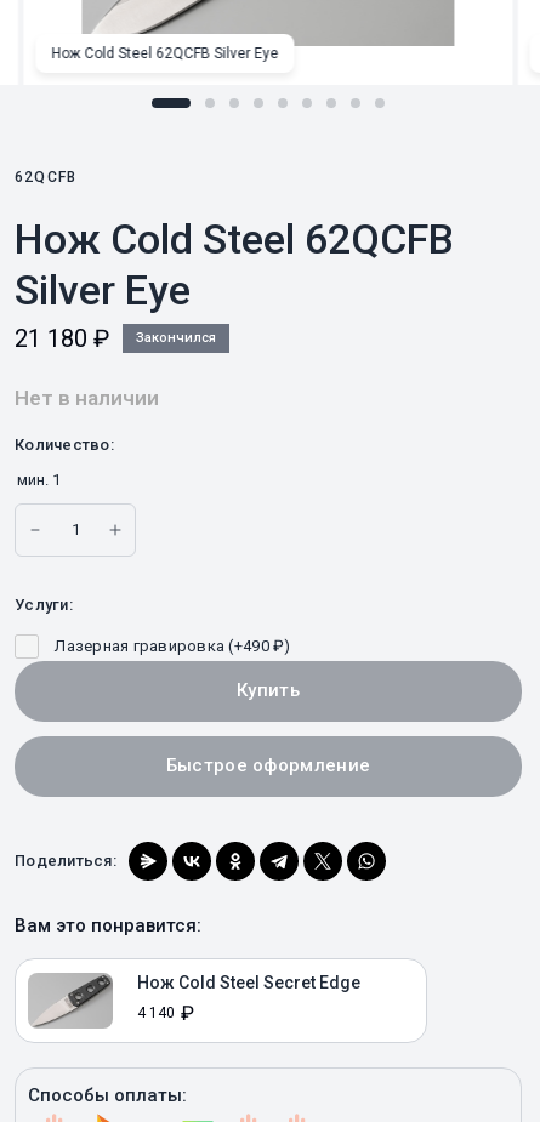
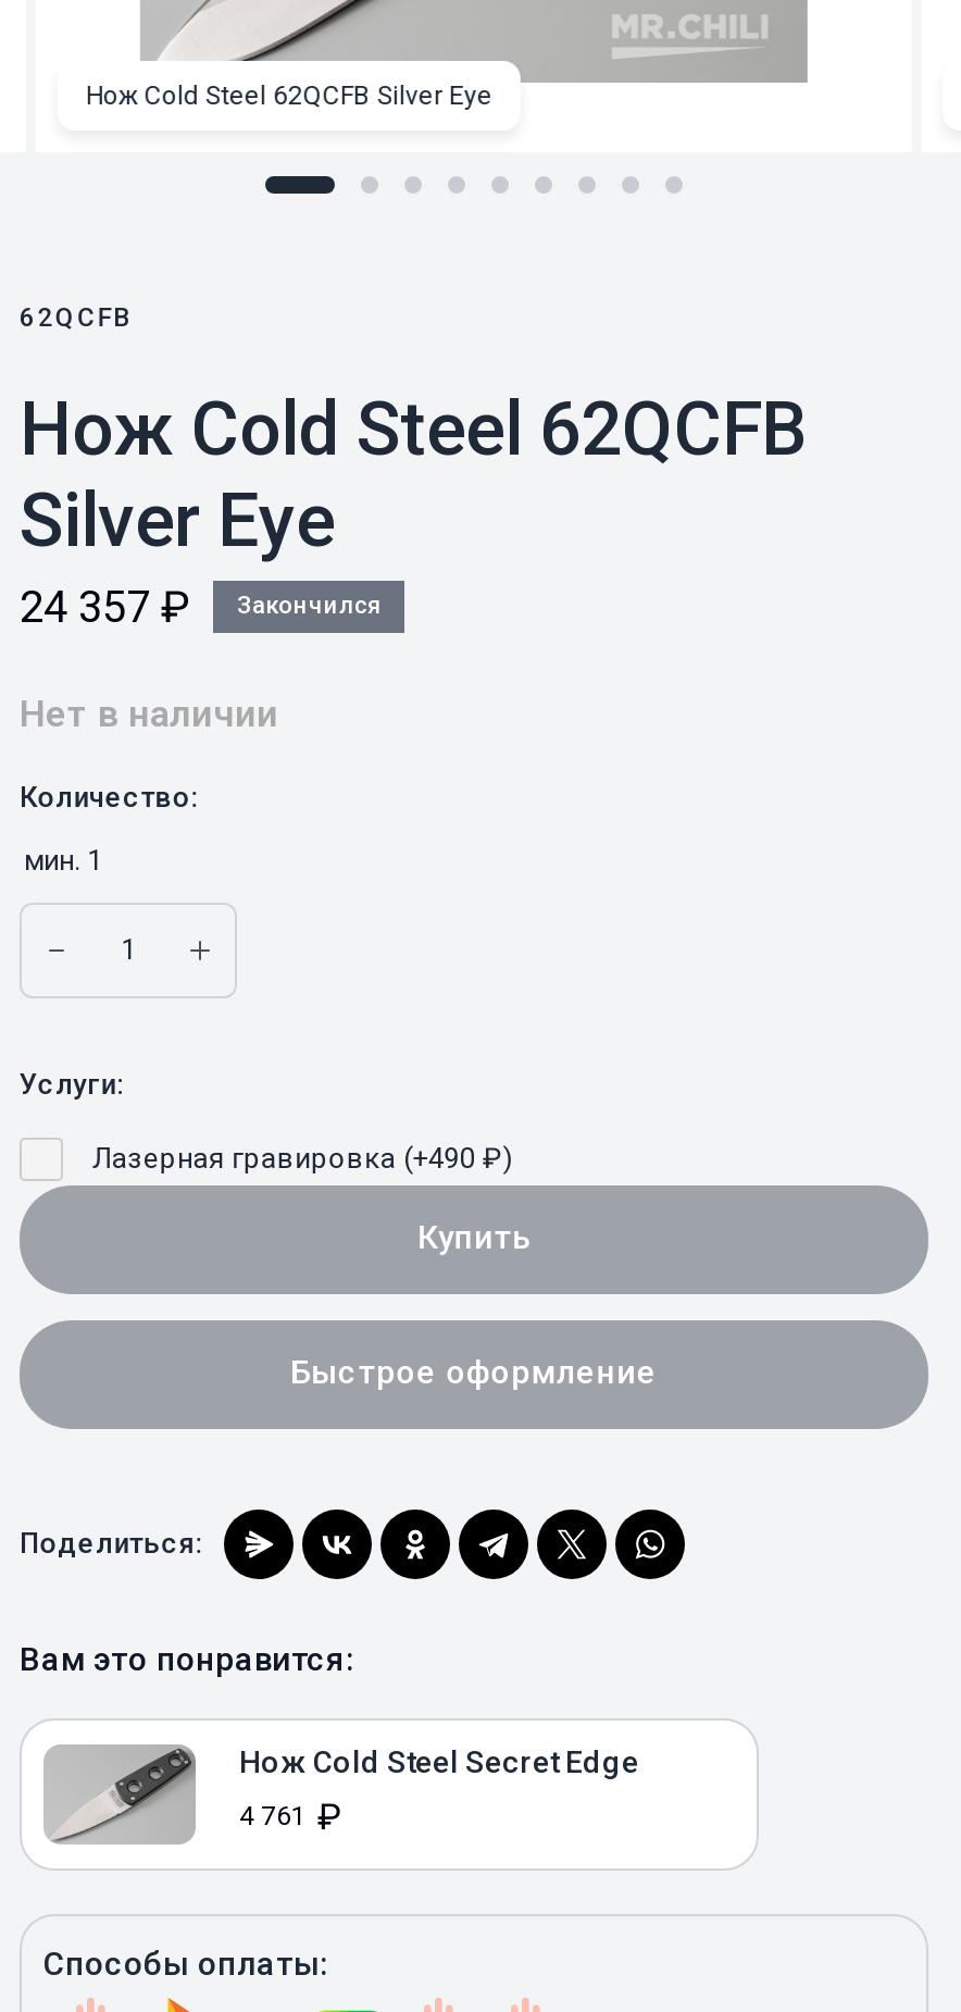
[15,324,216,353] 21 180 ₽ Закончился -> [20,580,380,633] 24 357 ₽ Закончился
[137,1002,194,1025] 4 140 ₽ -> [239,1796,341,1838] 4 761 ₽

